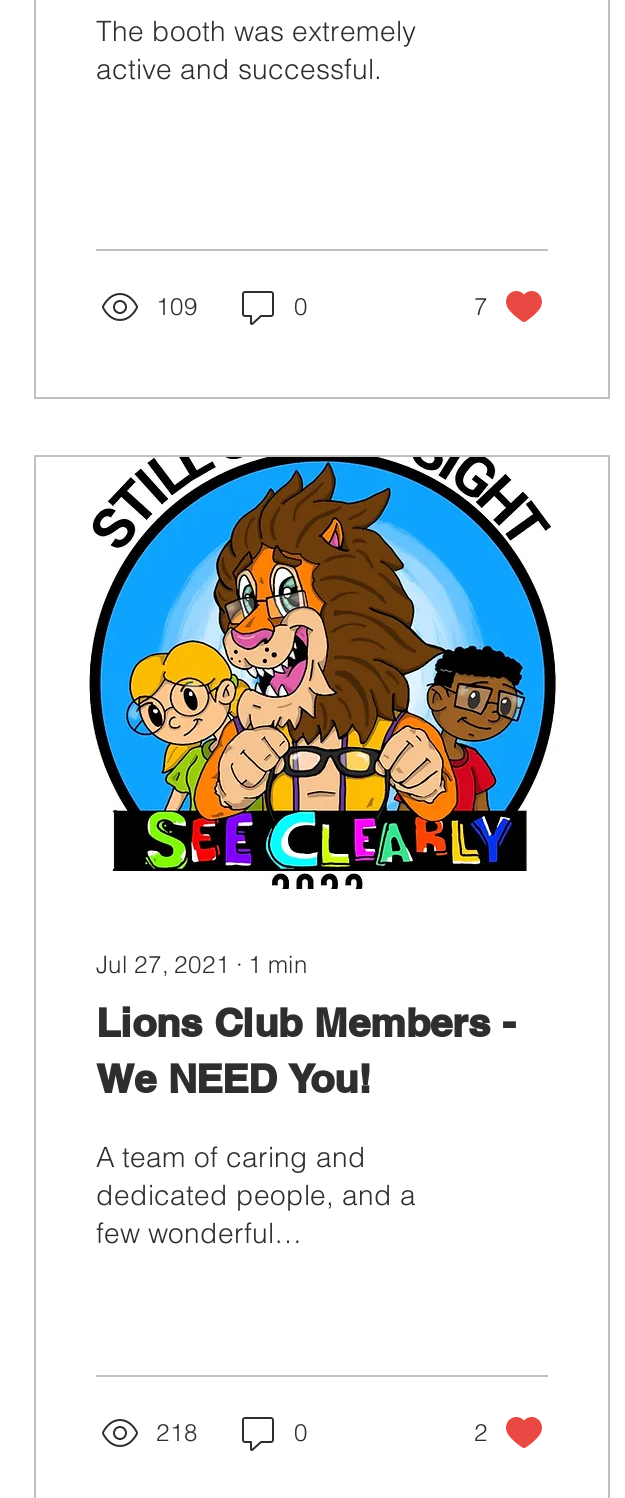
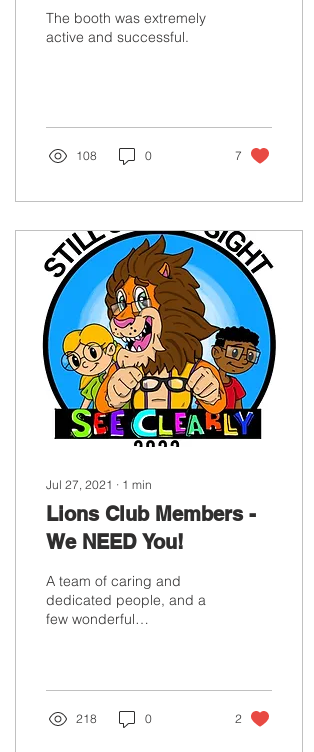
[156,291,198,321] 109 -> [76,148,97,163] 108

